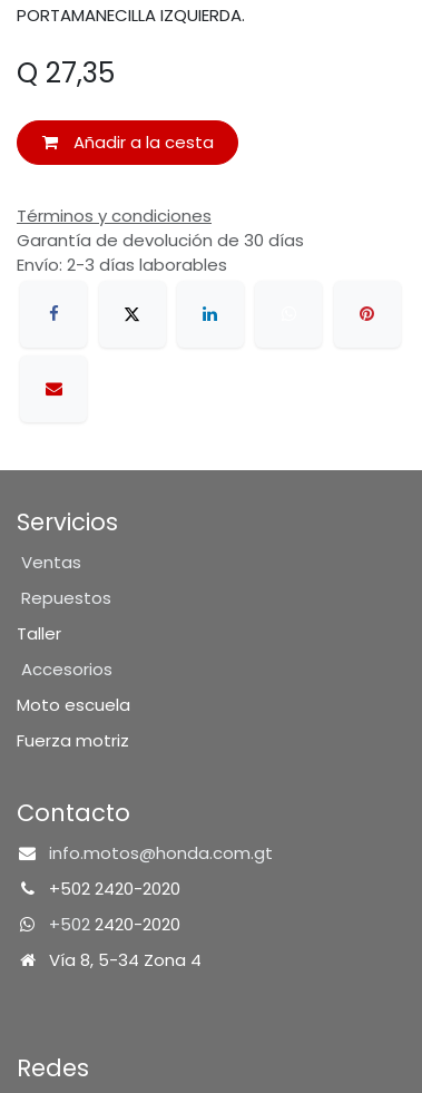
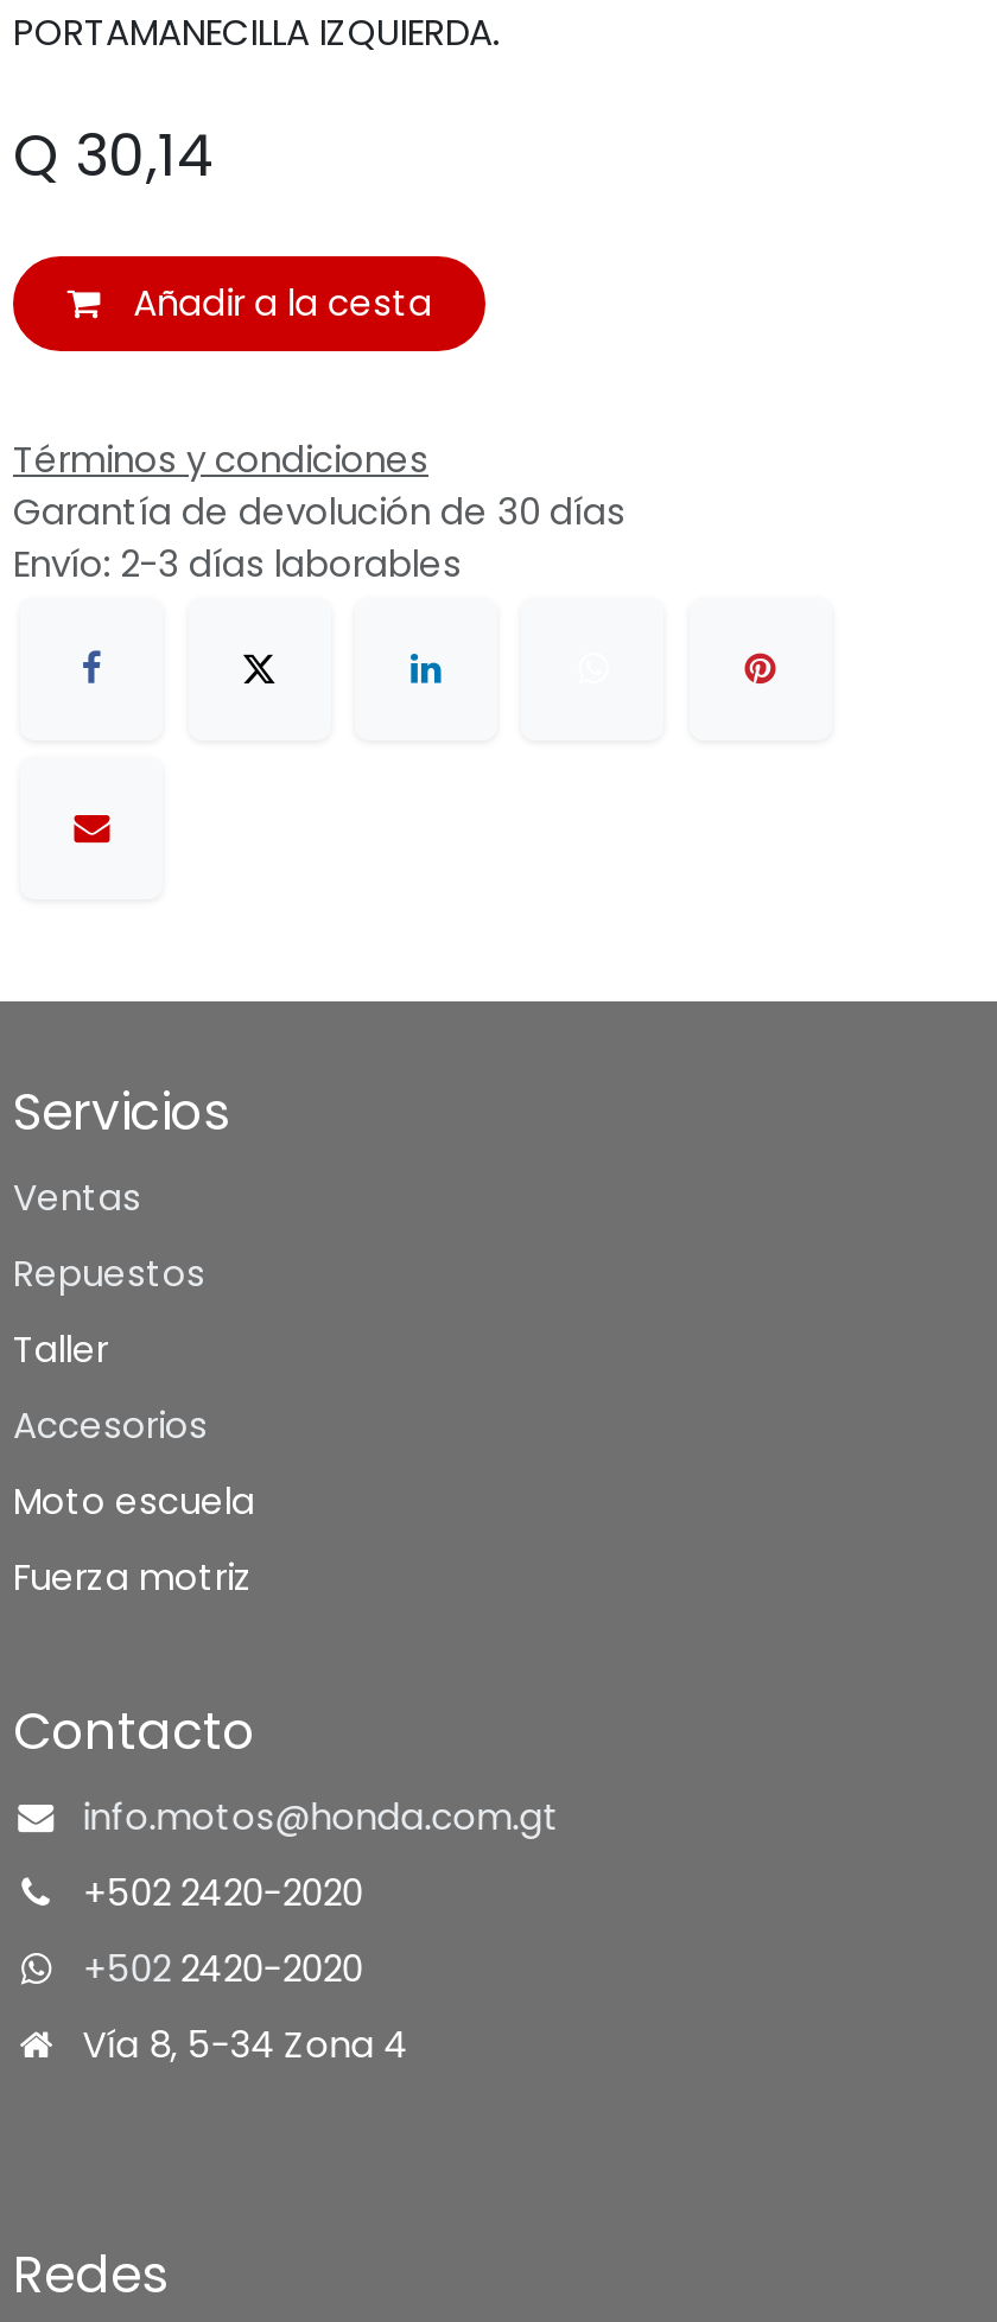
[17,53,115,92] Q 27,35 -> [13,114,215,197] Q 30,14

